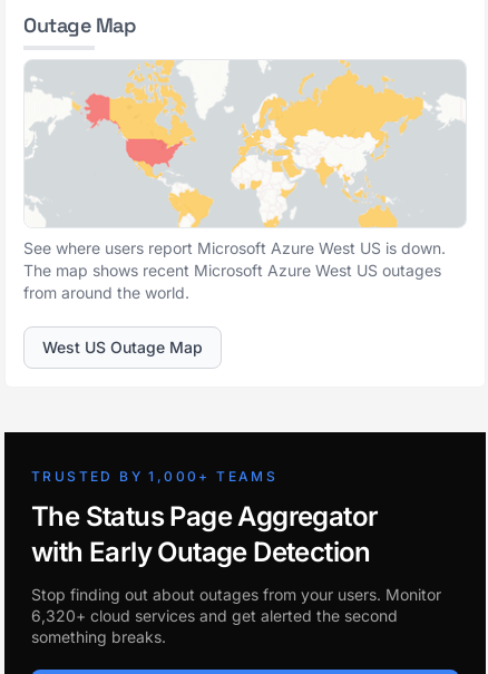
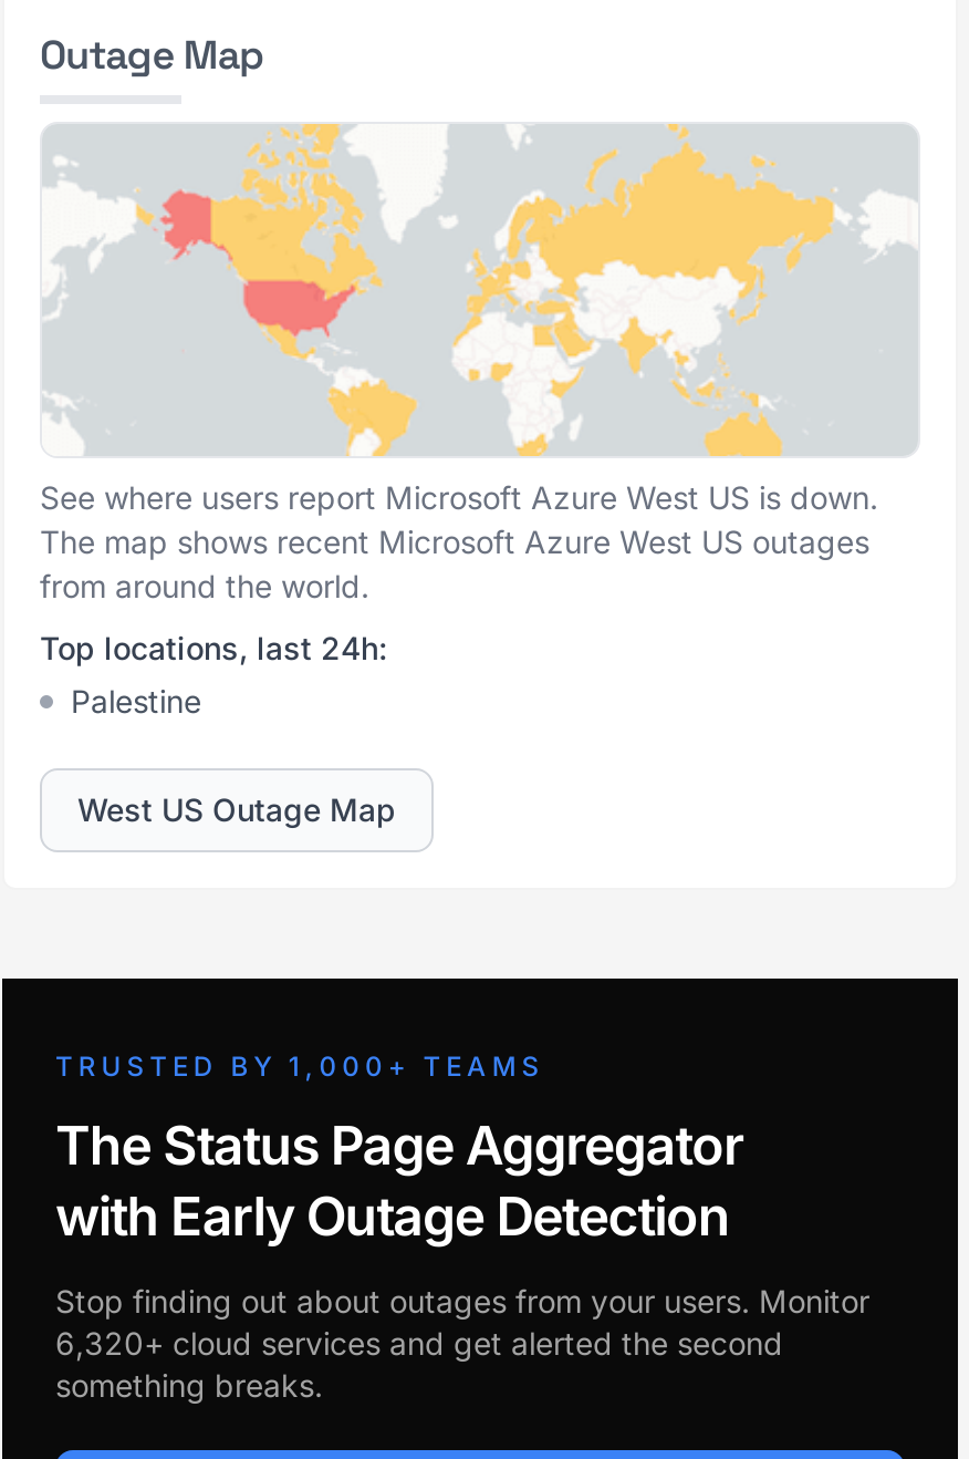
none -> [40,629,387,720] Top locations, last 24h: | Palestine

